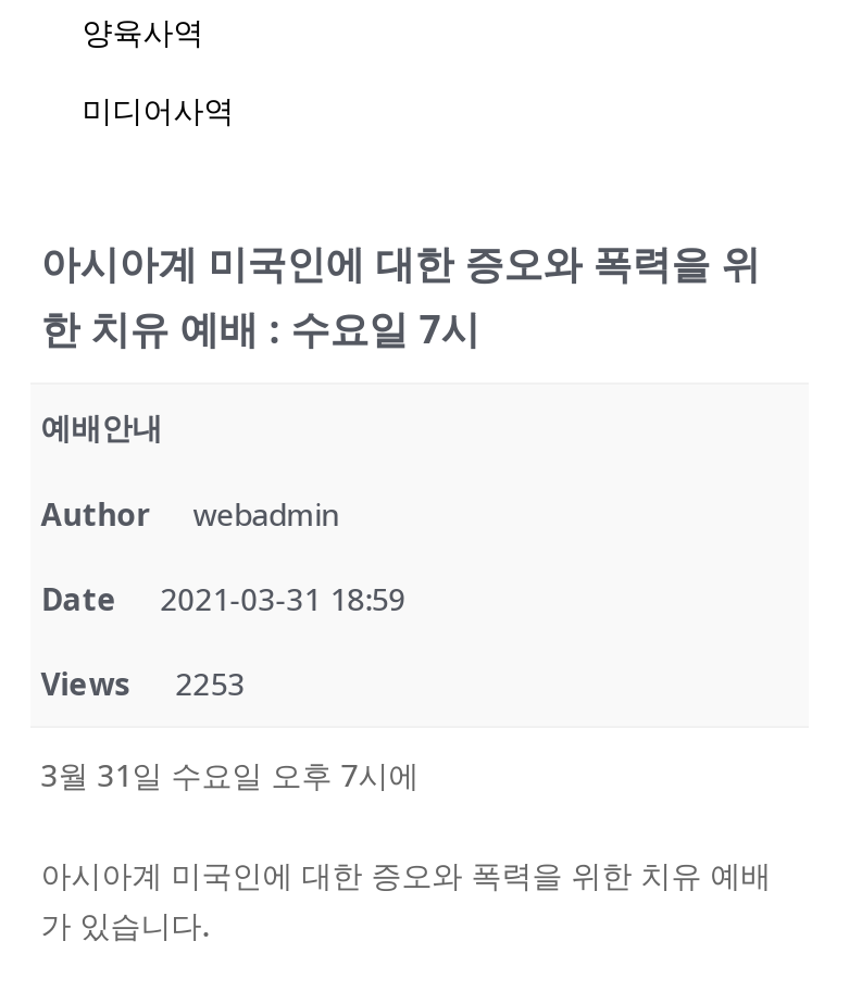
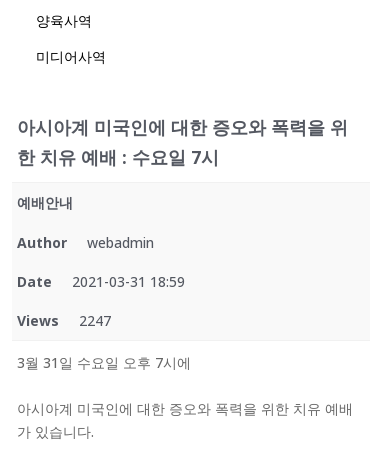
[41,663,245,705] Views 2253 -> [17,311,111,330] Views 2247

